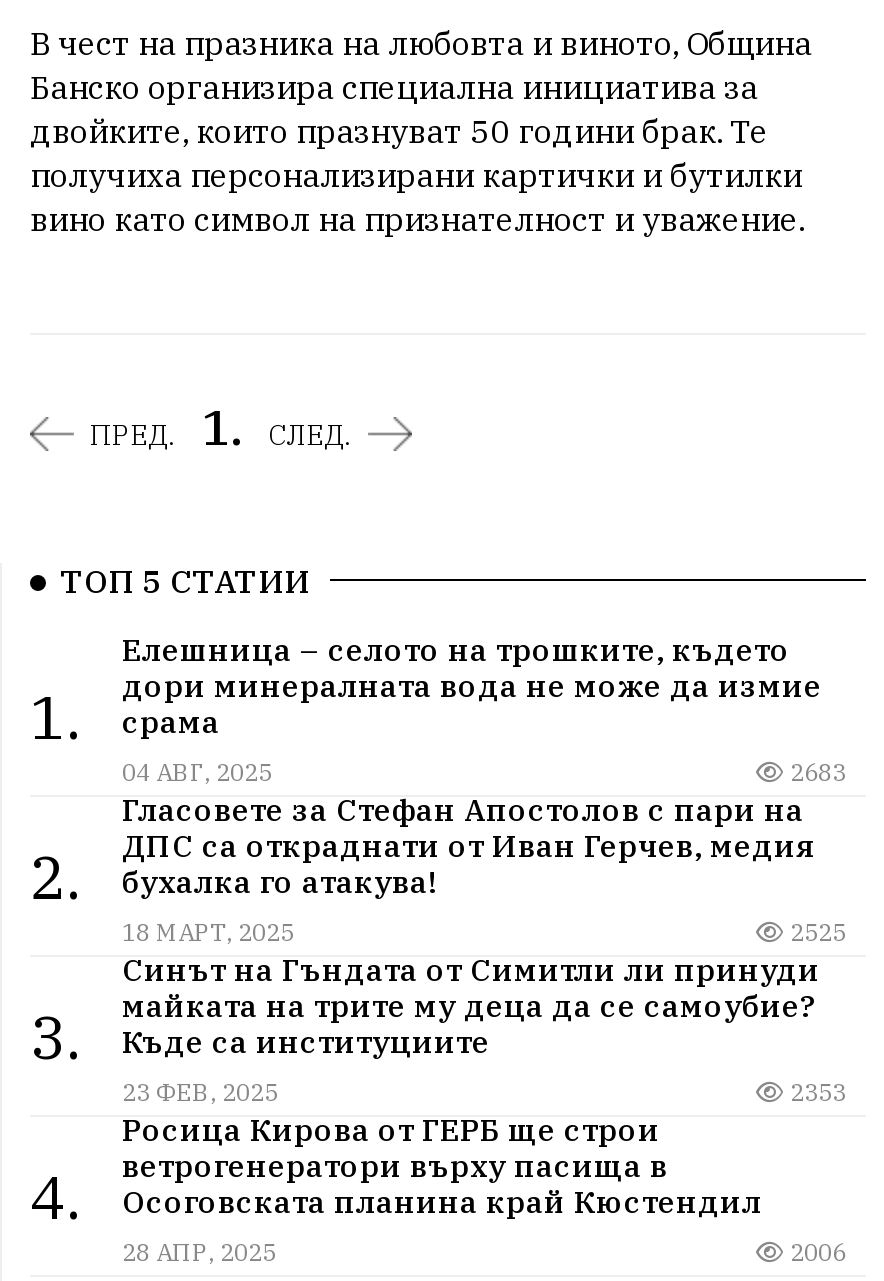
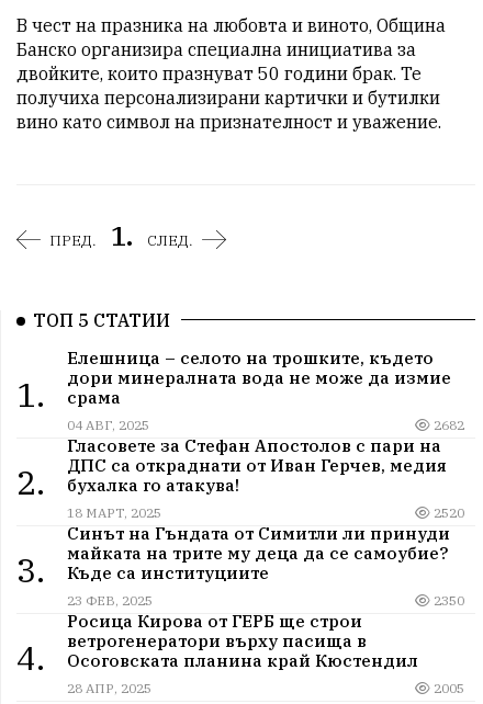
[784,756,846,786] 2683 -> [430,416,464,433] 2682
[784,916,846,946] 2525 -> [430,504,464,520] 2520
[784,1076,846,1106] 2353 -> [430,592,464,608] 2350
[784,1236,846,1266] 2006 -> [430,679,464,696] 2005

